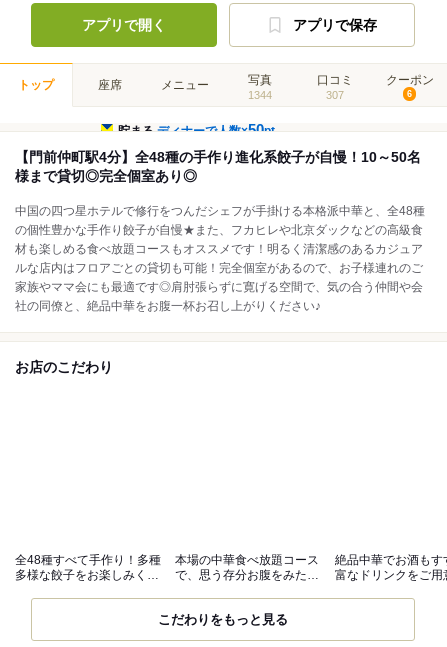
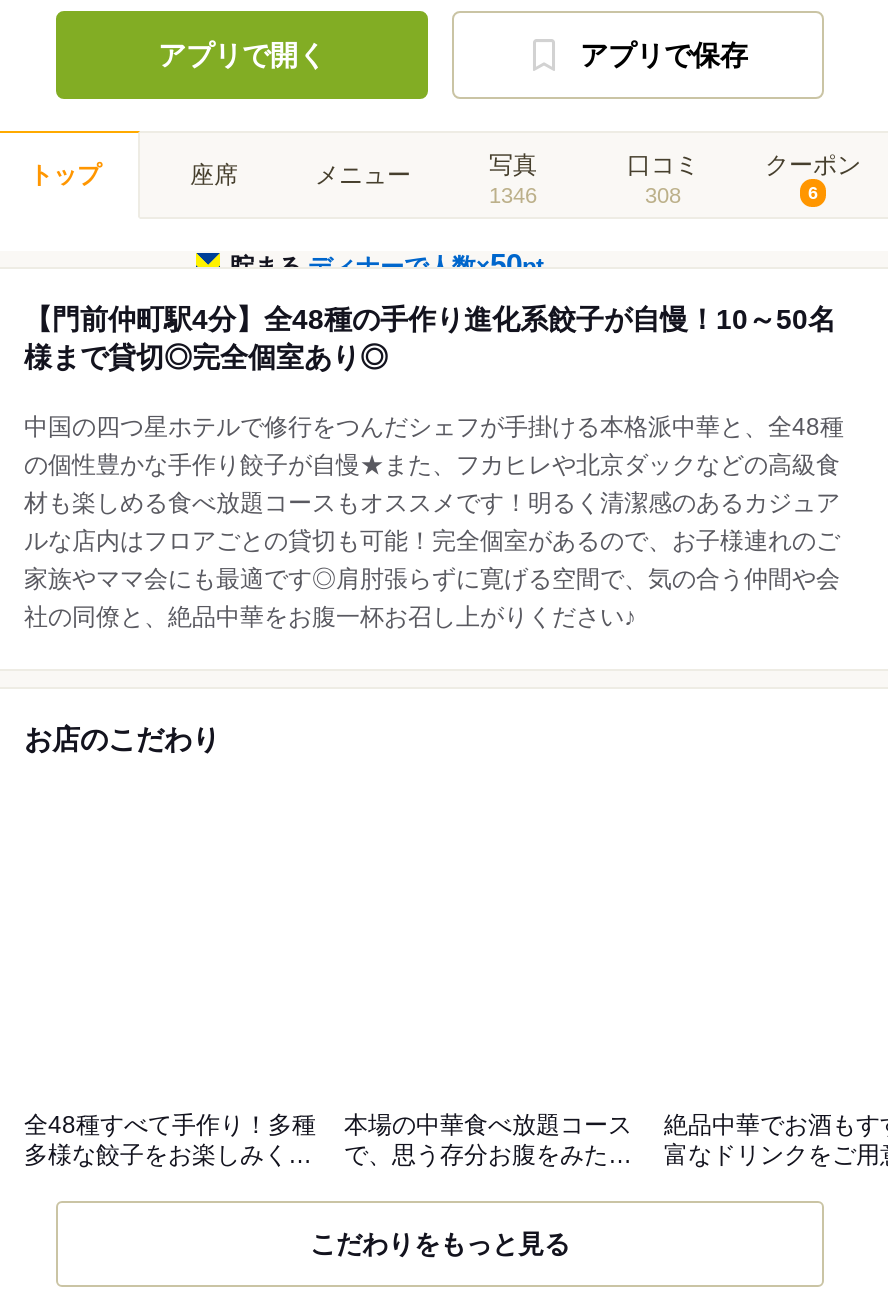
[247,89,271,101] 1344 -> [489,183,537,207] 1346
[325,89,343,101] 307 -> [645,183,681,207] 308

